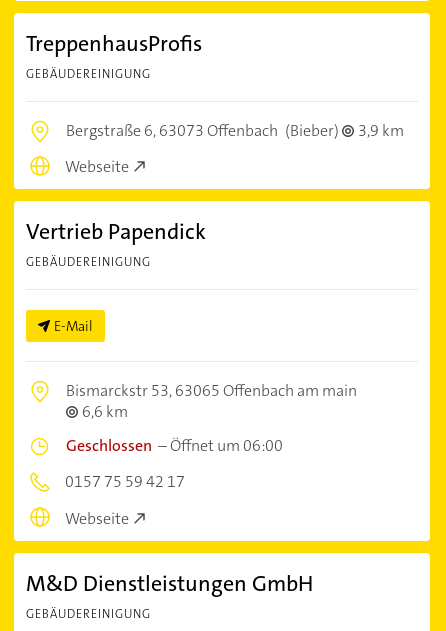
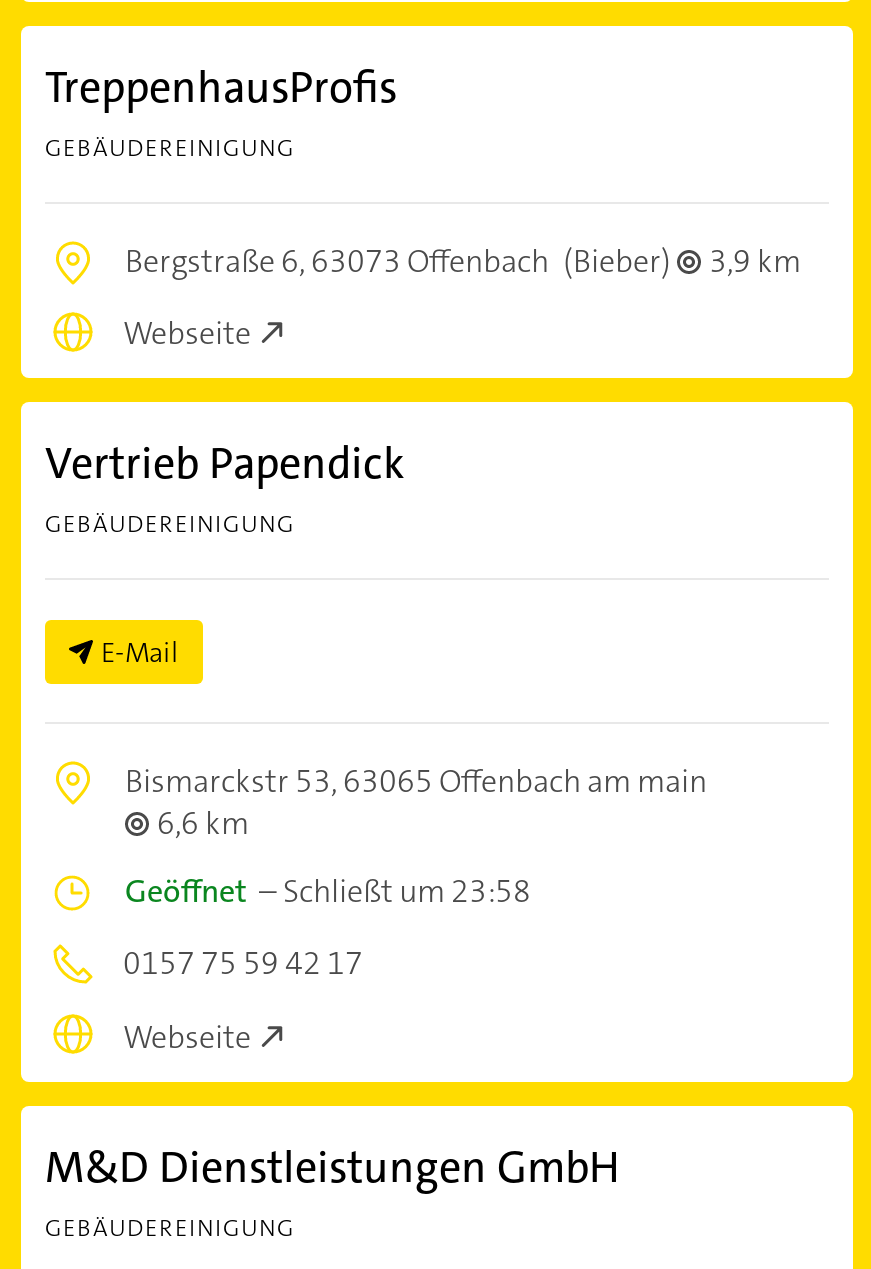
[66,435,283,456] Geschlossen – Öffnet um 06:00 -> [125,870,531,912] Geöffnet – Schließt um 23:58

